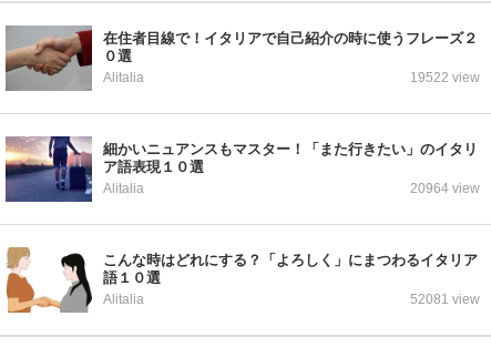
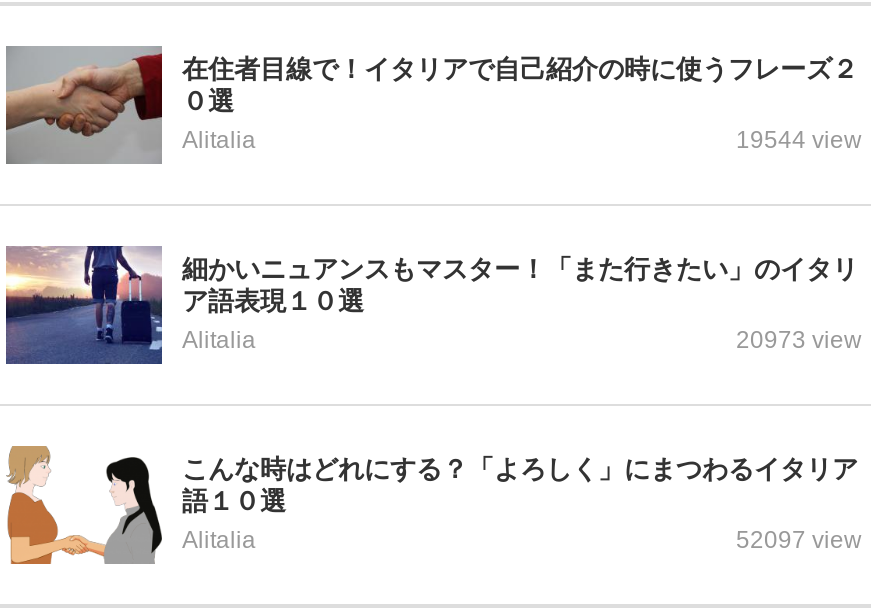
[410,70,480,85] 19522 view -> [736,126,862,154] 19544 view
[410,181,480,196] 20964 view -> [736,326,862,354] 20973 view
[410,292,480,307] 52081 view -> [736,526,862,554] 52097 view

